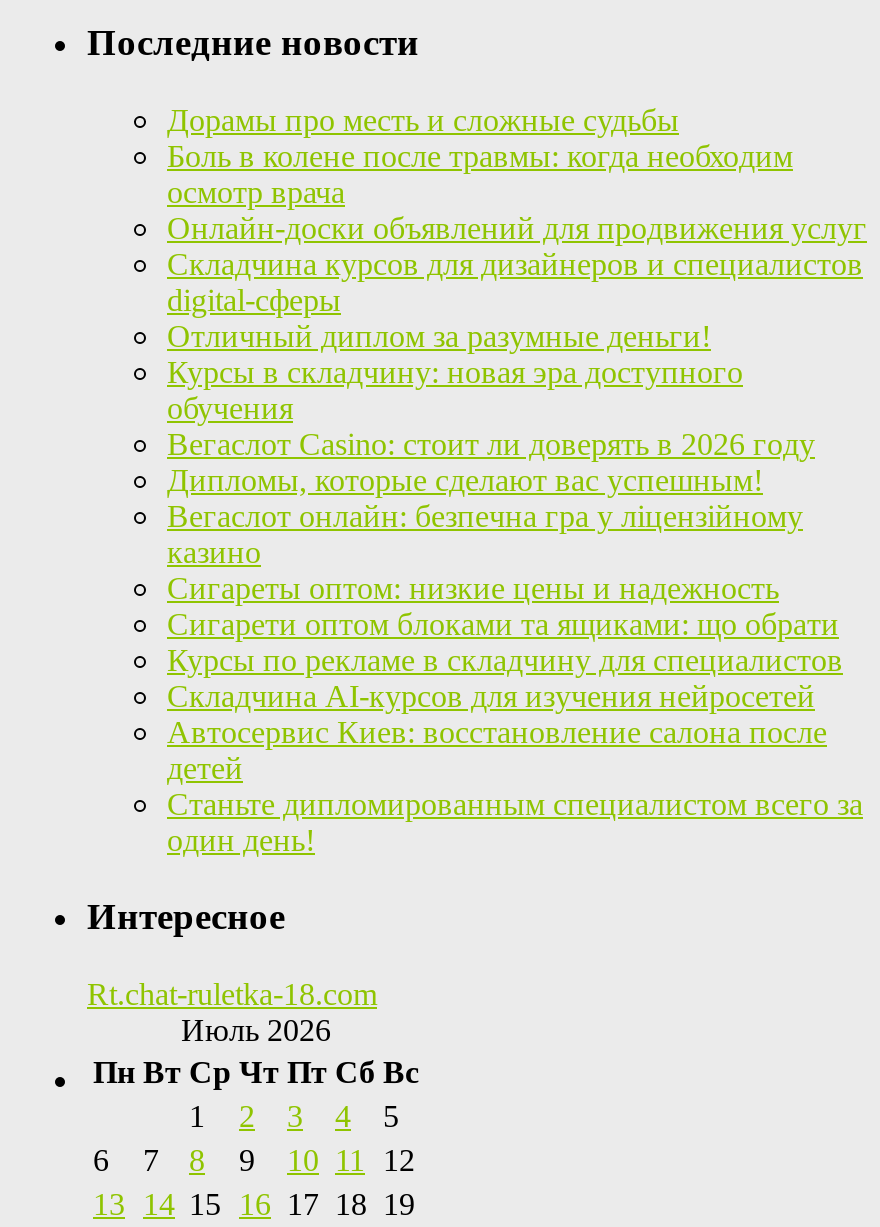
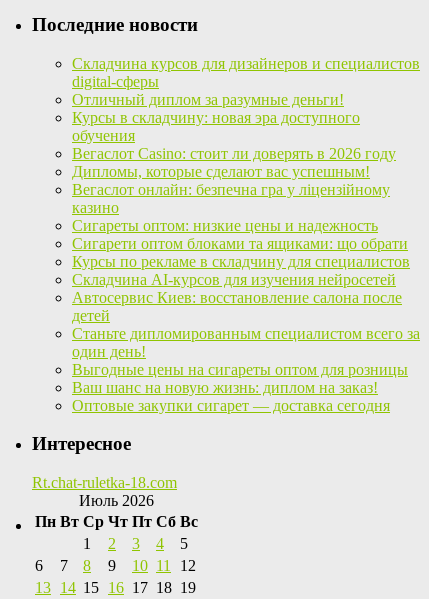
[167,102,867,244] Дорамы про месть и сложные судьбы | Боль в колене после травмы: когда необходим | осмотр врача | Онлайн-доски объявлений для продвижения услуг -> none
moved [167,246,863,856] -> [72,55,420,360]: Складчина курсов для дизайнеров и специалистов | Отличный диплом за разумные деньги! | Курсы в складчину: новая эра доступного | ... | Станьте дипломированным специалистом всего за | один день!
none -> [72,361,408,414] Выгодные цены на сигареты оптом для розницы | Ваш шанс на новую жизнь: диплом на заказ! | Оптовые закупки сигарет — доставка сегодня

